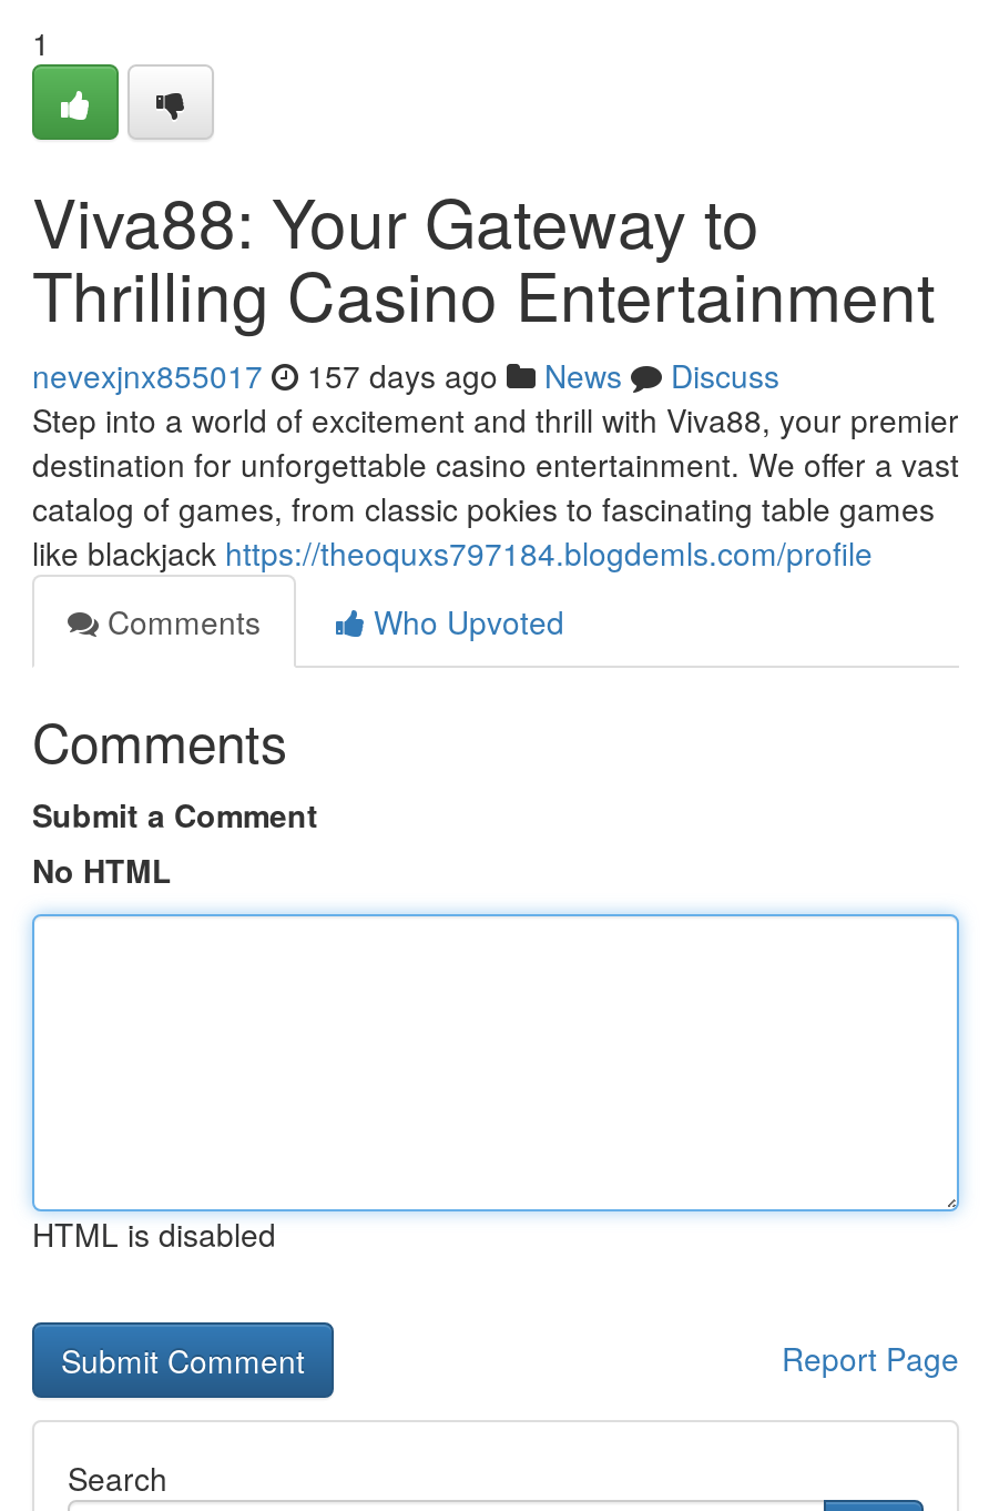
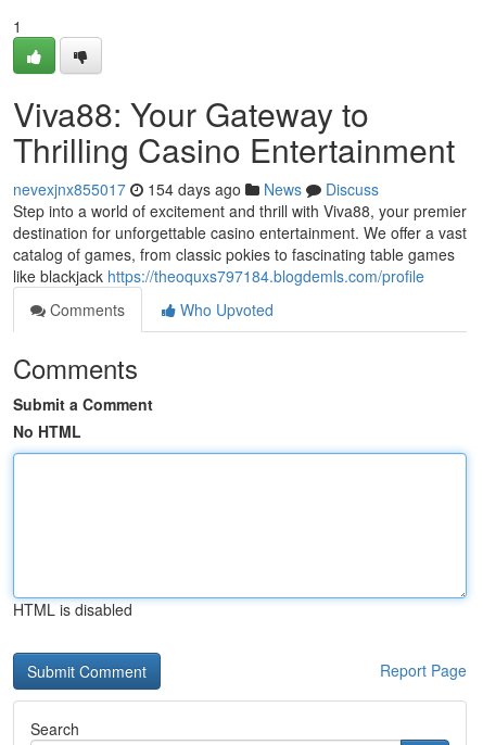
[32,353,779,397] nevexjnx855017 157 days ago News Discuss -> [13,178,379,200] nevexjnx855017 154 days ago News Discuss

